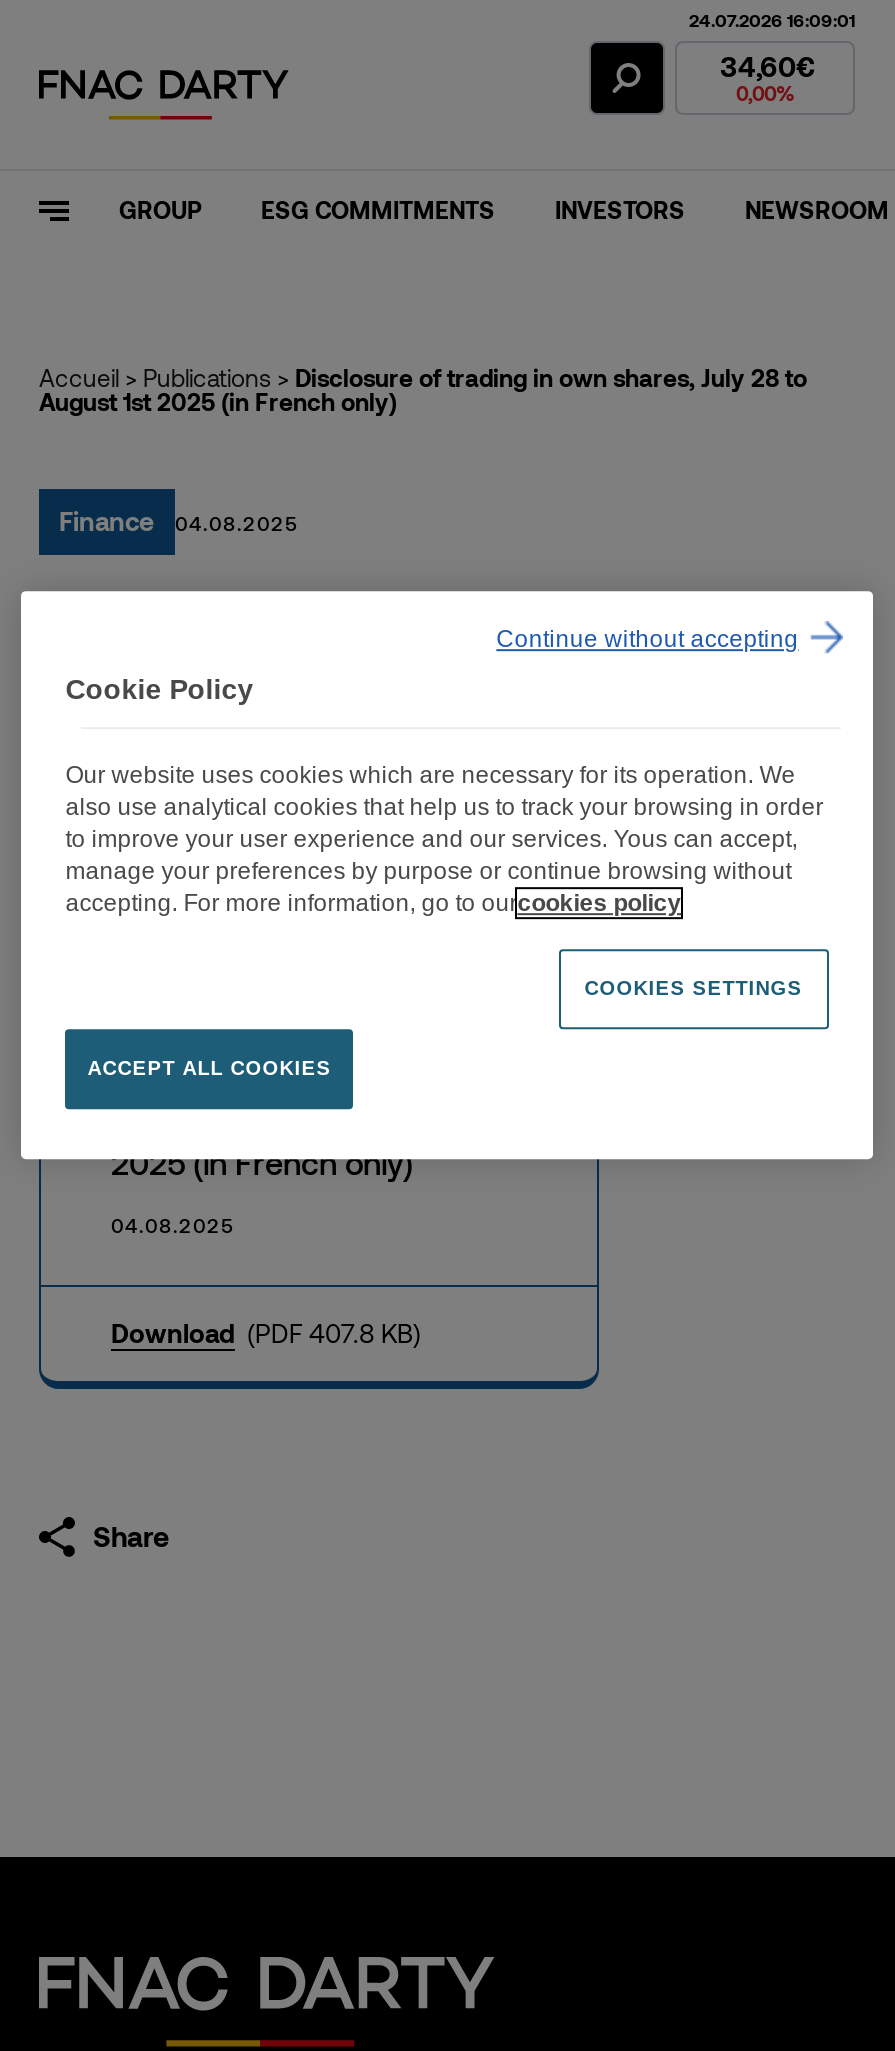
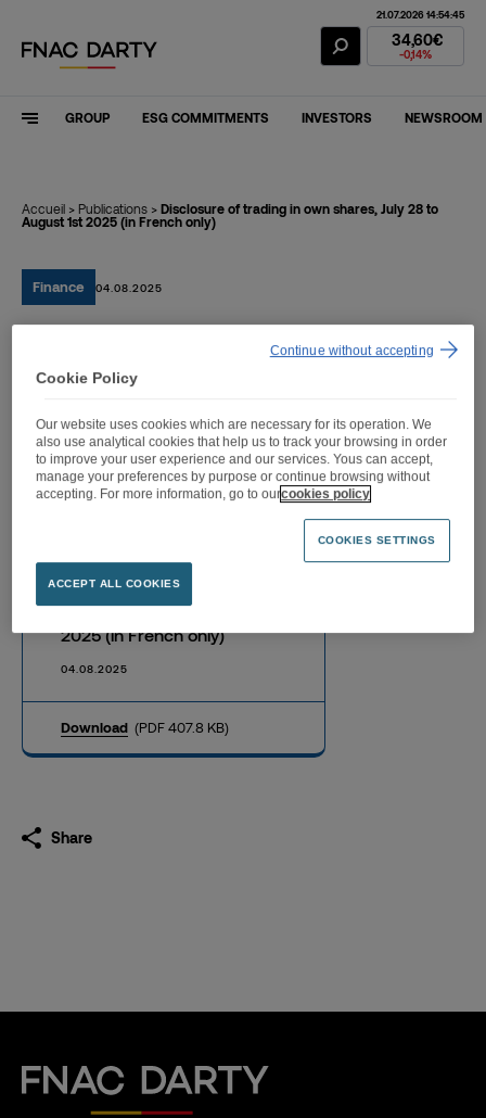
[689,9,855,31] 24.07.2026 16:09:01 -> [376,9,464,21] 21.07.2026 14:54:45
[736,81,794,105] 0,00% -> [399,48,432,61] -0,14%

